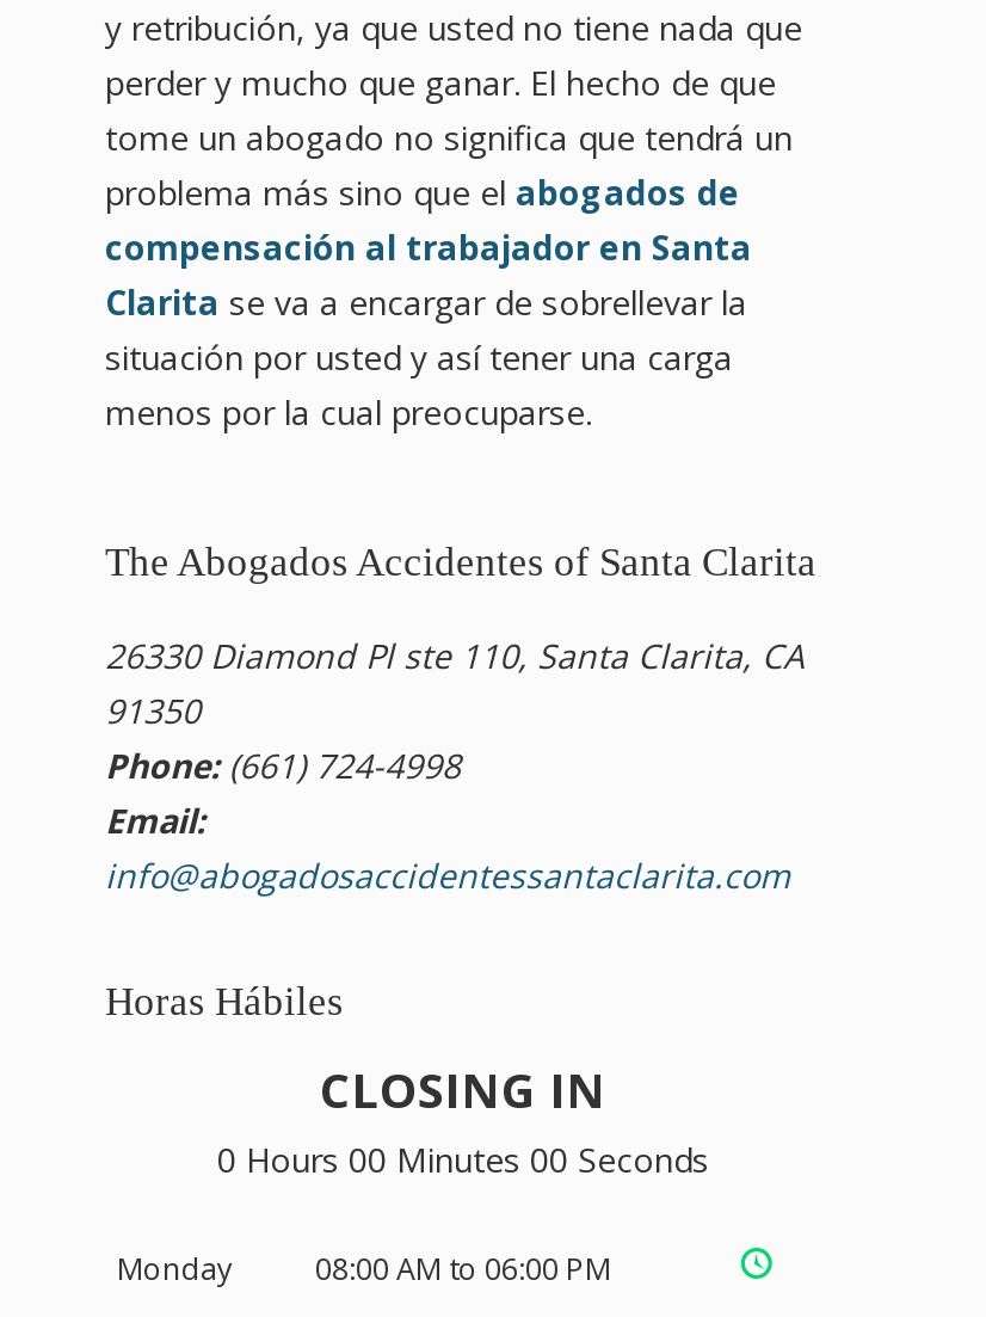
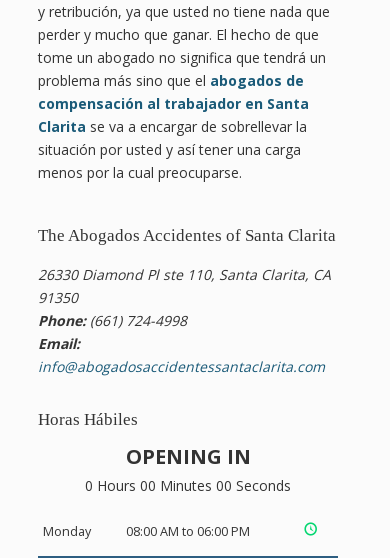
[320,1058,606,1122] CLOSING IN -> [125,443,250,470] OPENING IN

